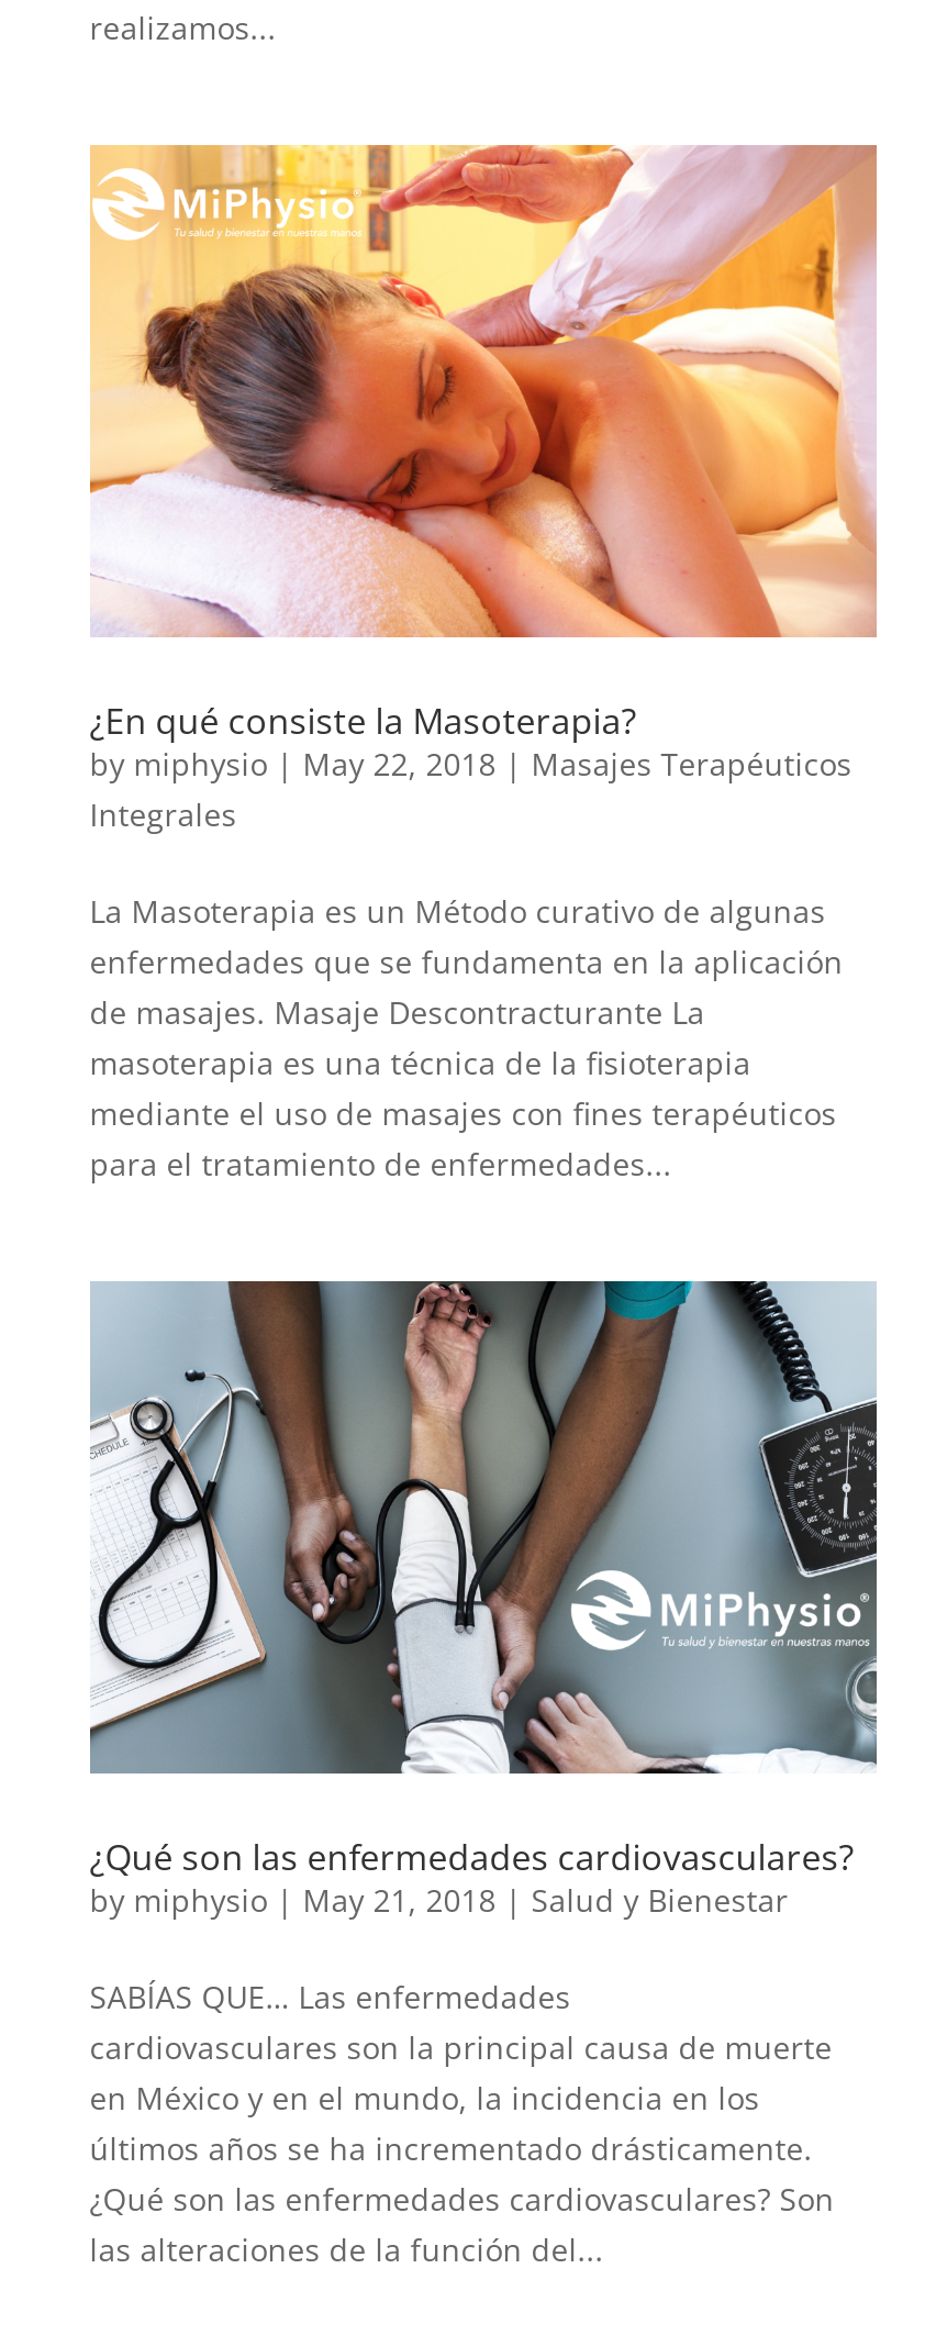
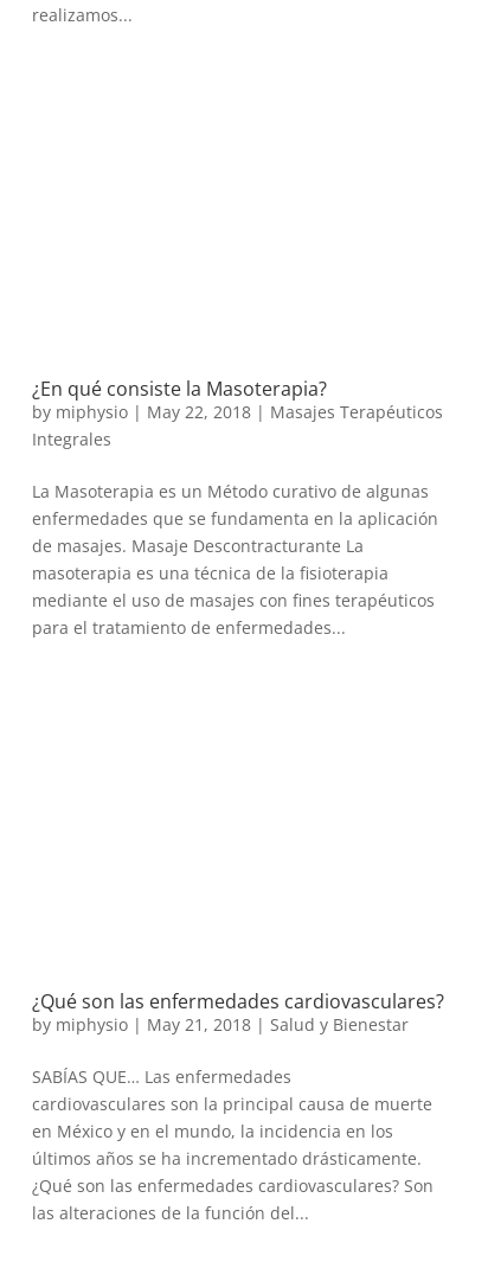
[88,143,879,640] [image] -> none
[88,1279,879,1776] [image] -> none

